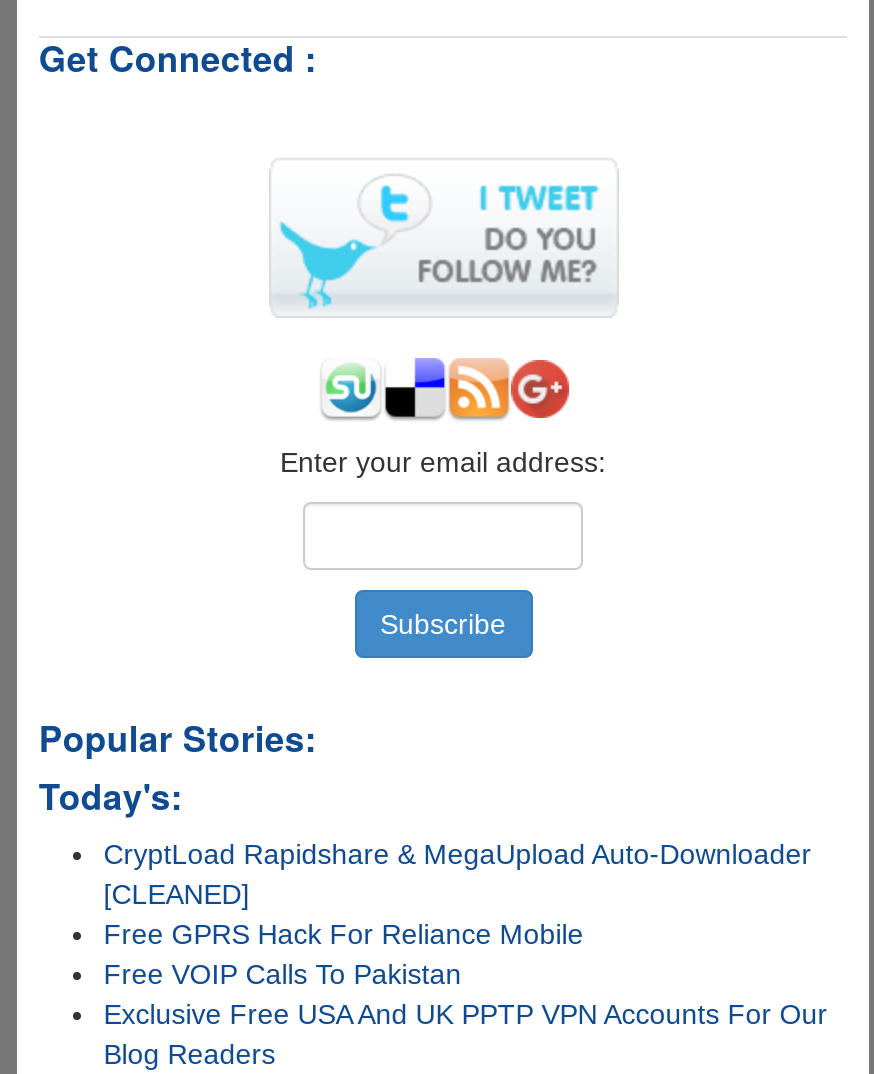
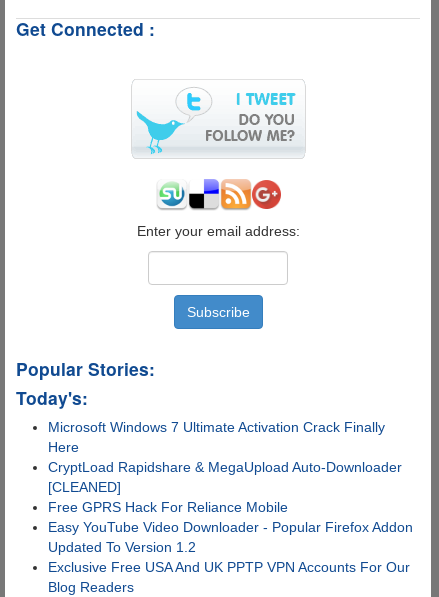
none -> [48,419,385,455] Microsoft Windows 7 Ultimate Activation Crack Finally | Here
[103,958,461,990] Free VOIP Calls To Pakistan -> [48,519,413,555] Easy YouTube Video Downloader - Popular Firefox Addon | Updated To Version 1.2

